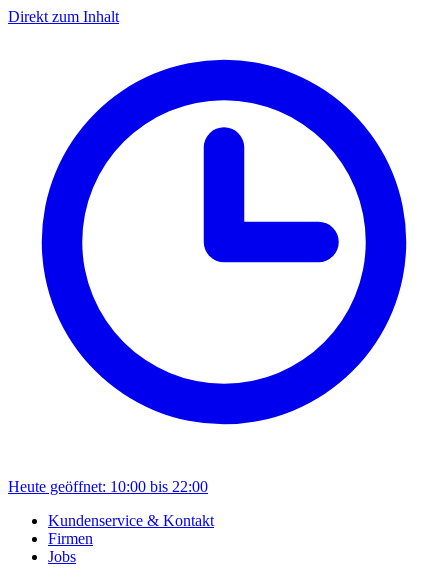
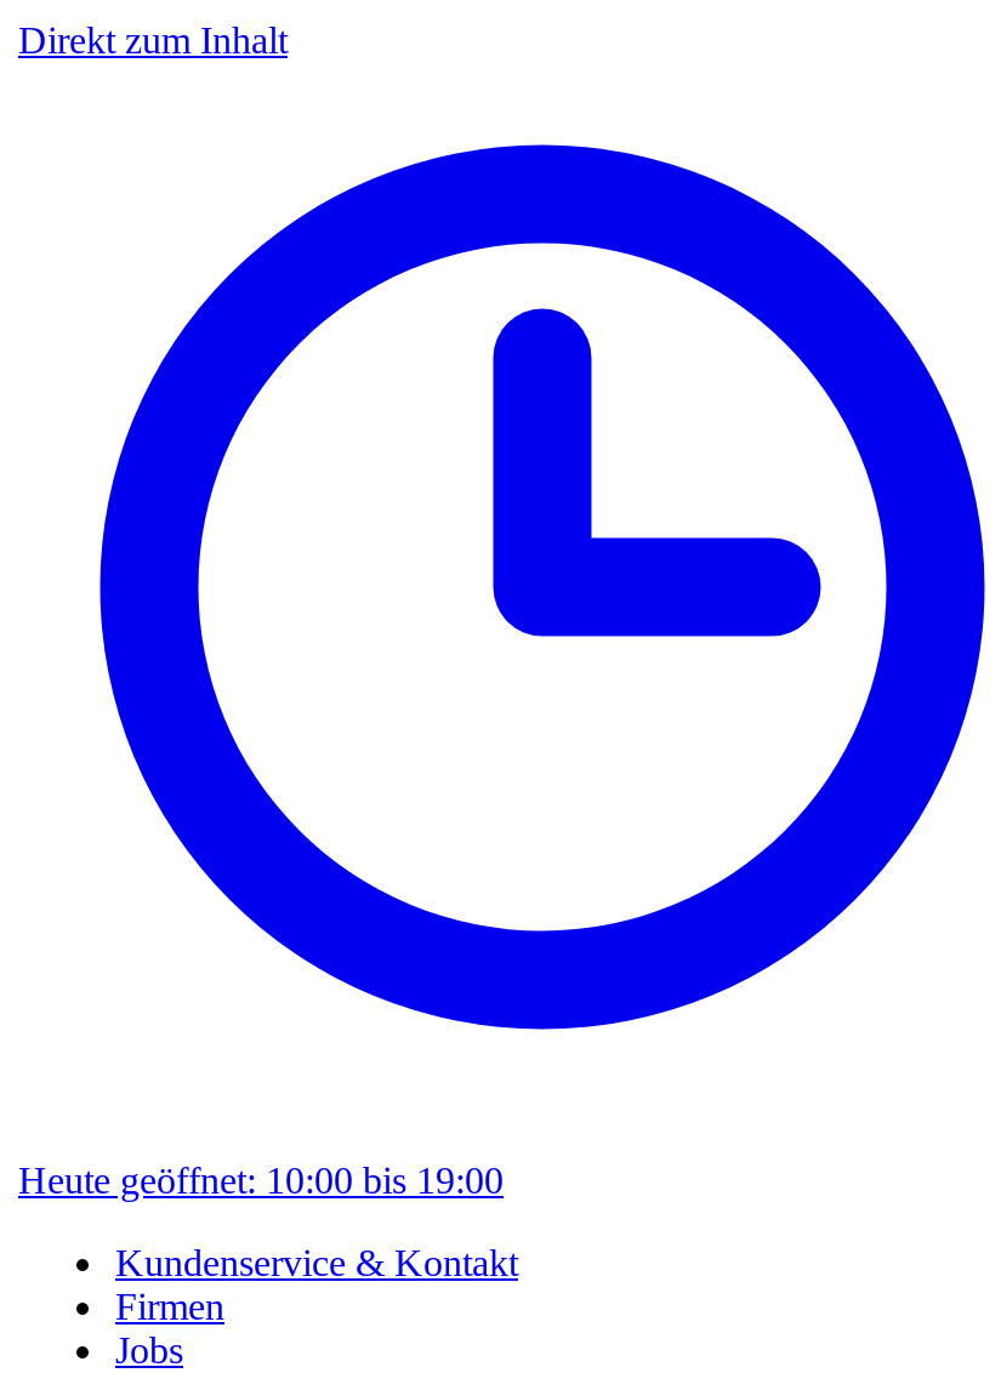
[8,478,208,495] Heute geöffnet: 10:00 bis 22:00 -> [18,1160,504,1201] Heute geöffnet: 10:00 bis 19:00

